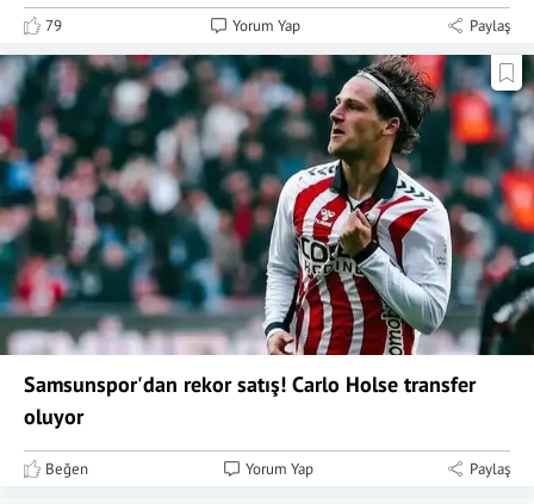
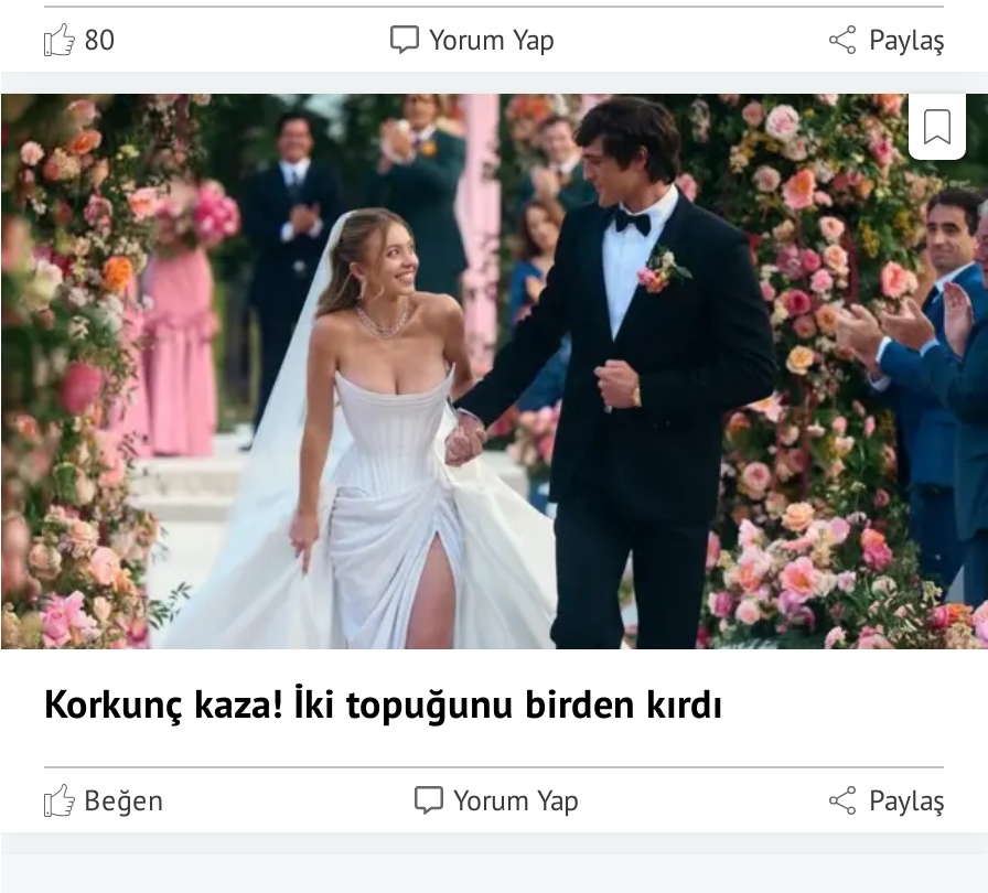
[45,16,62,36] 79 -> [84,21,115,59] 80
[4,54,530,430] [image] | Samsunspor'dan rekor satış! Carlo Holse transfer | oluyor -> [7,92,981,729] [image] | Korkunç kaza! İki topuğunu birden kırdı

